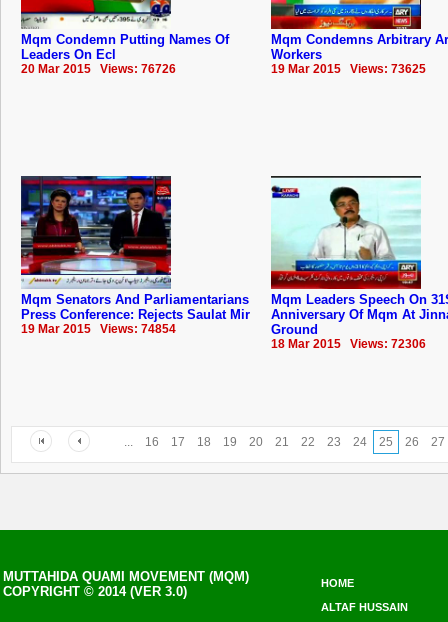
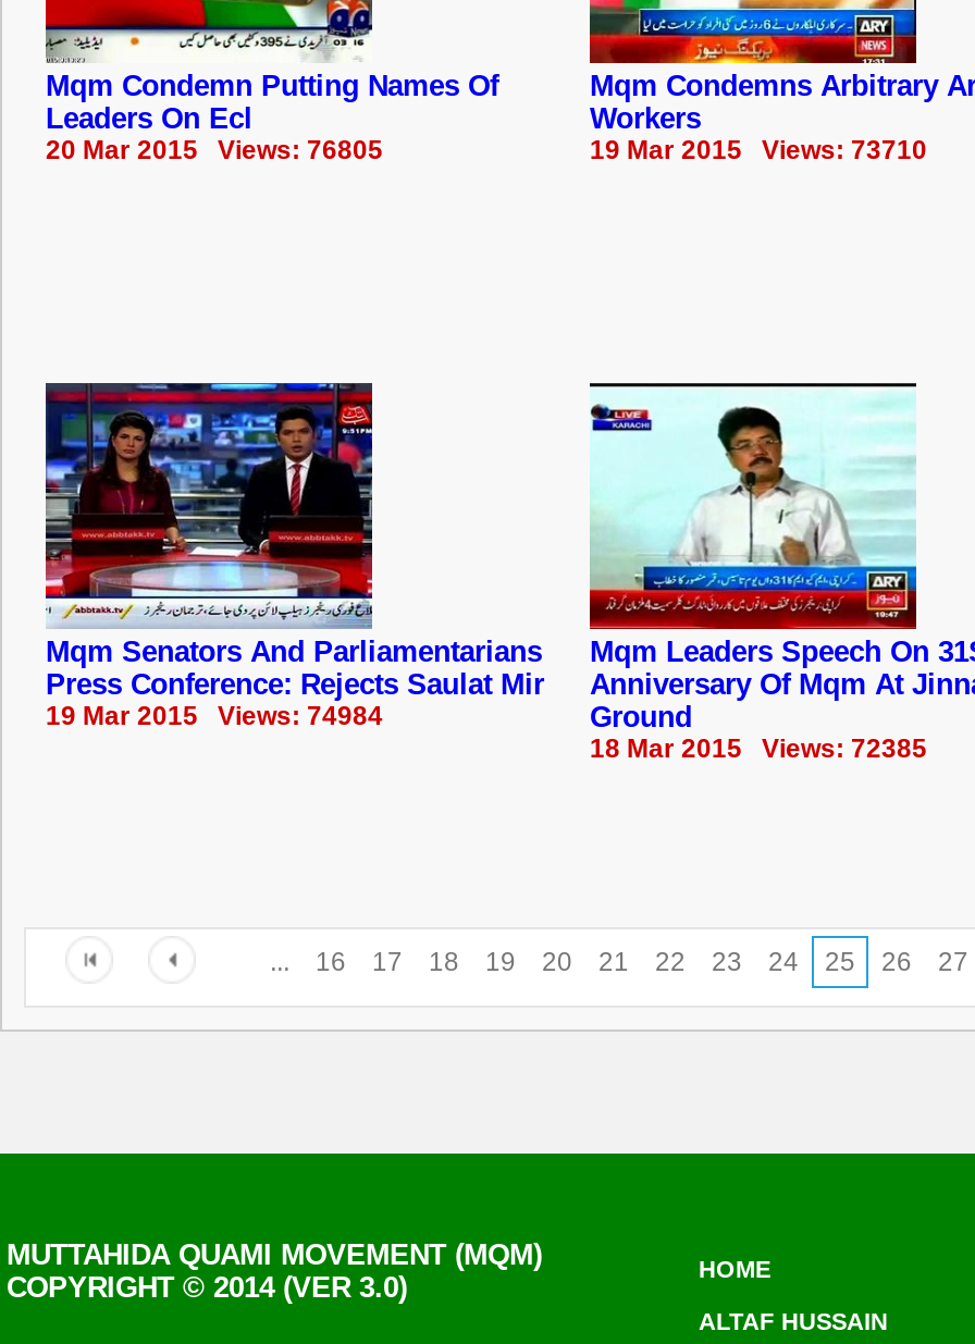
[21,61,176,75] 20 Mar 2015 Views: 76726 -> [46,134,383,164] 20 Mar 2015 Views: 76805
[271,61,426,75] 19 Mar 2015 Views: 73625 -> [590,134,927,164] 19 Mar 2015 Views: 73710
[21,321,176,335] 19 Mar 2015 Views: 74854 -> [46,700,383,730] 19 Mar 2015 Views: 74984
[271,336,426,350] 18 Mar 2015 Views: 72306 -> [590,732,927,763] 18 Mar 2015 Views: 72385

